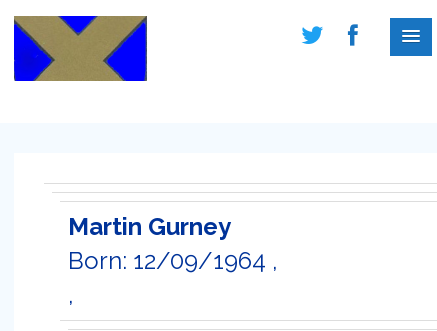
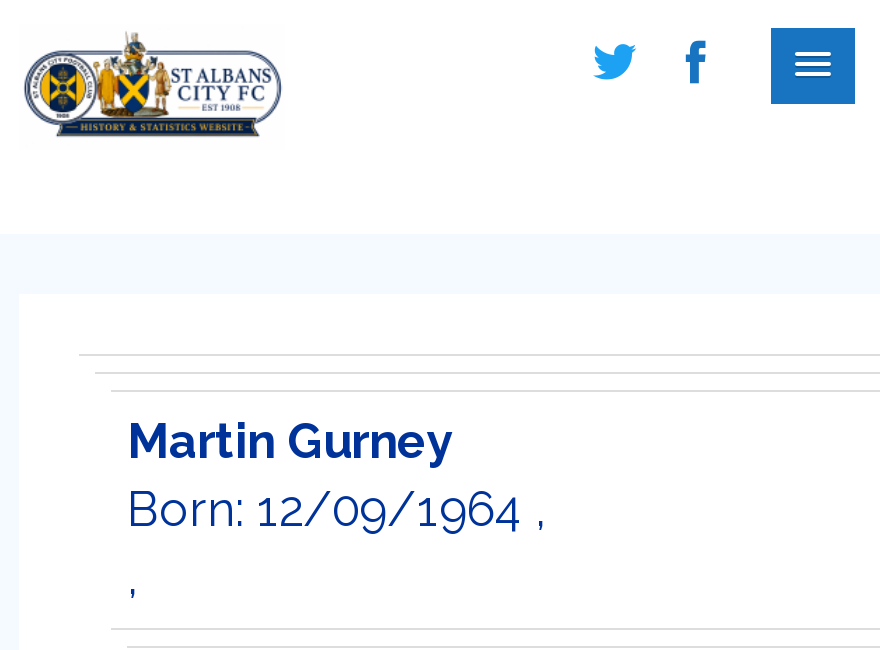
[13,15,148,82] [image] -> [19,24,285,150] [image]

